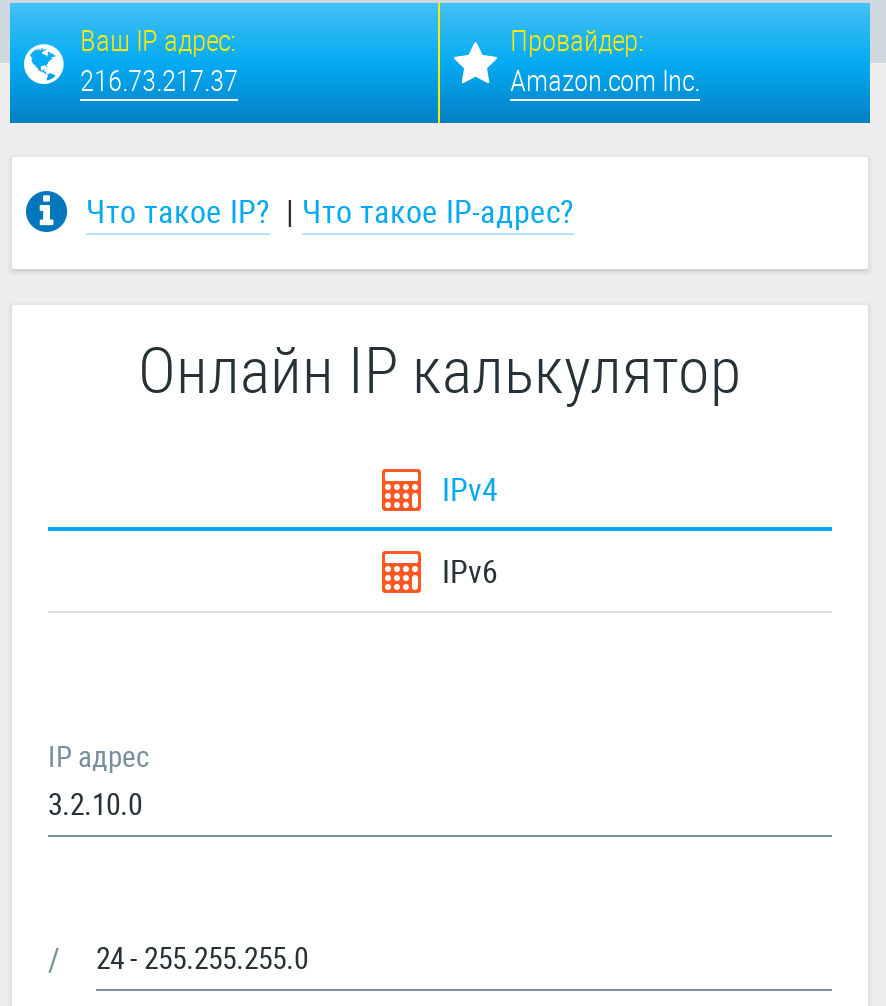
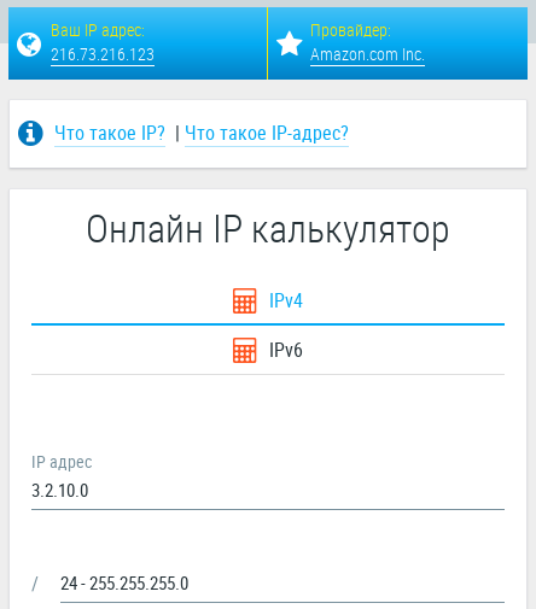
[80,62,238,100] 216.73.217.37 -> [51,43,155,65] 216.73.216.123

